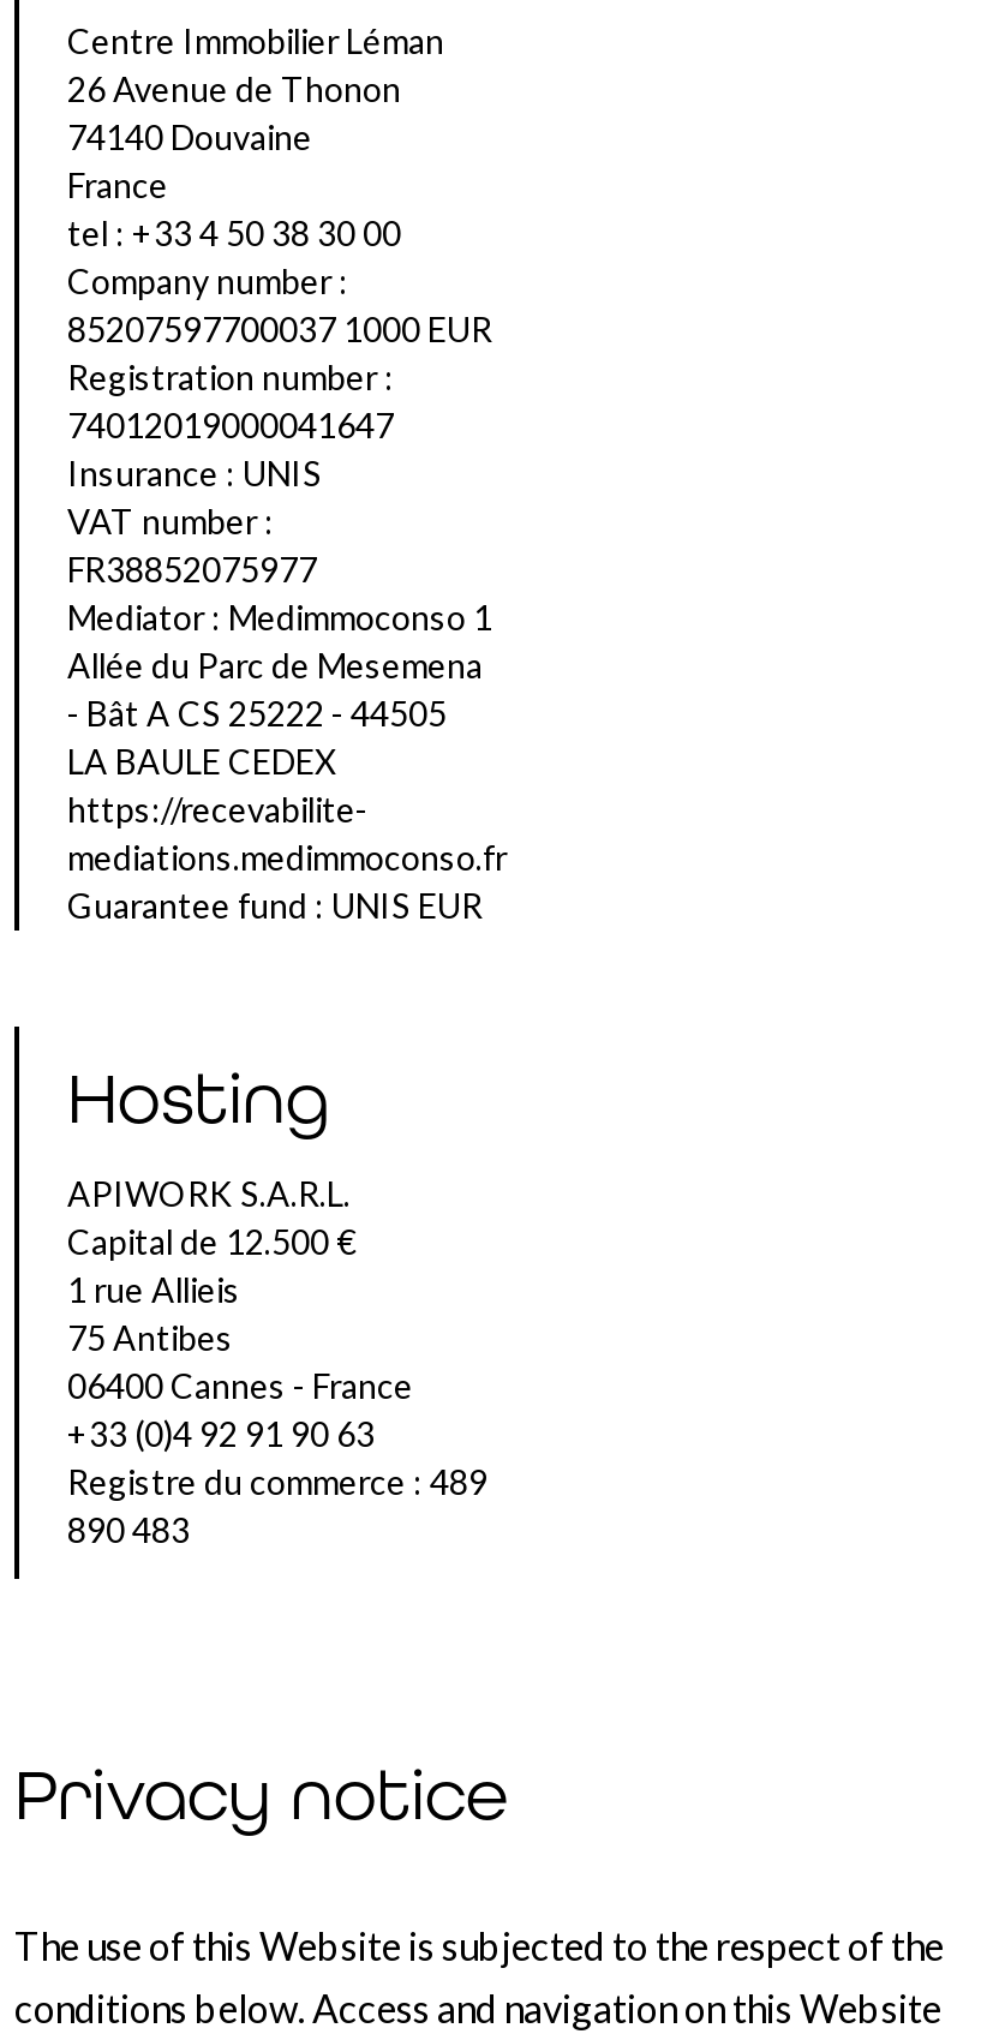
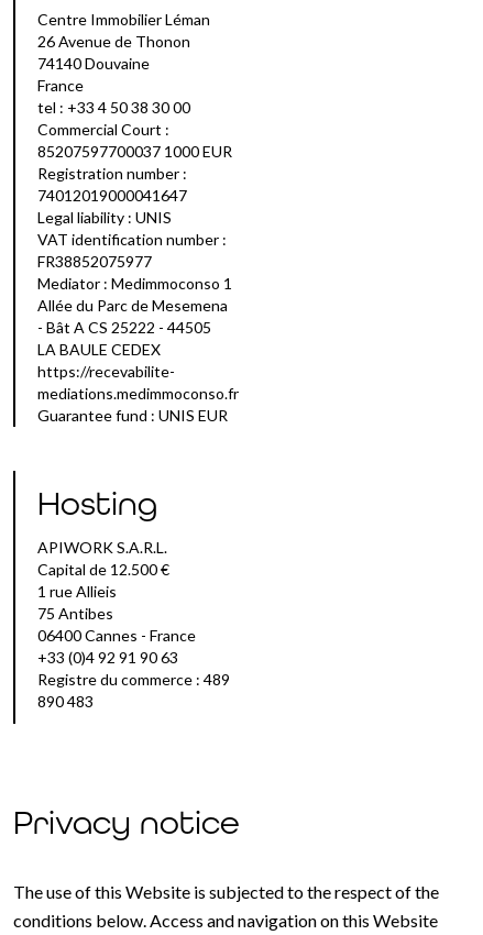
[67,261,348,301] Company number : -> [37,120,169,139] Commercial Court :
[67,453,322,542] Insurance : UNIS | VAT number : -> [37,208,227,249] Legal liability : UNIS | VAT identification number :

